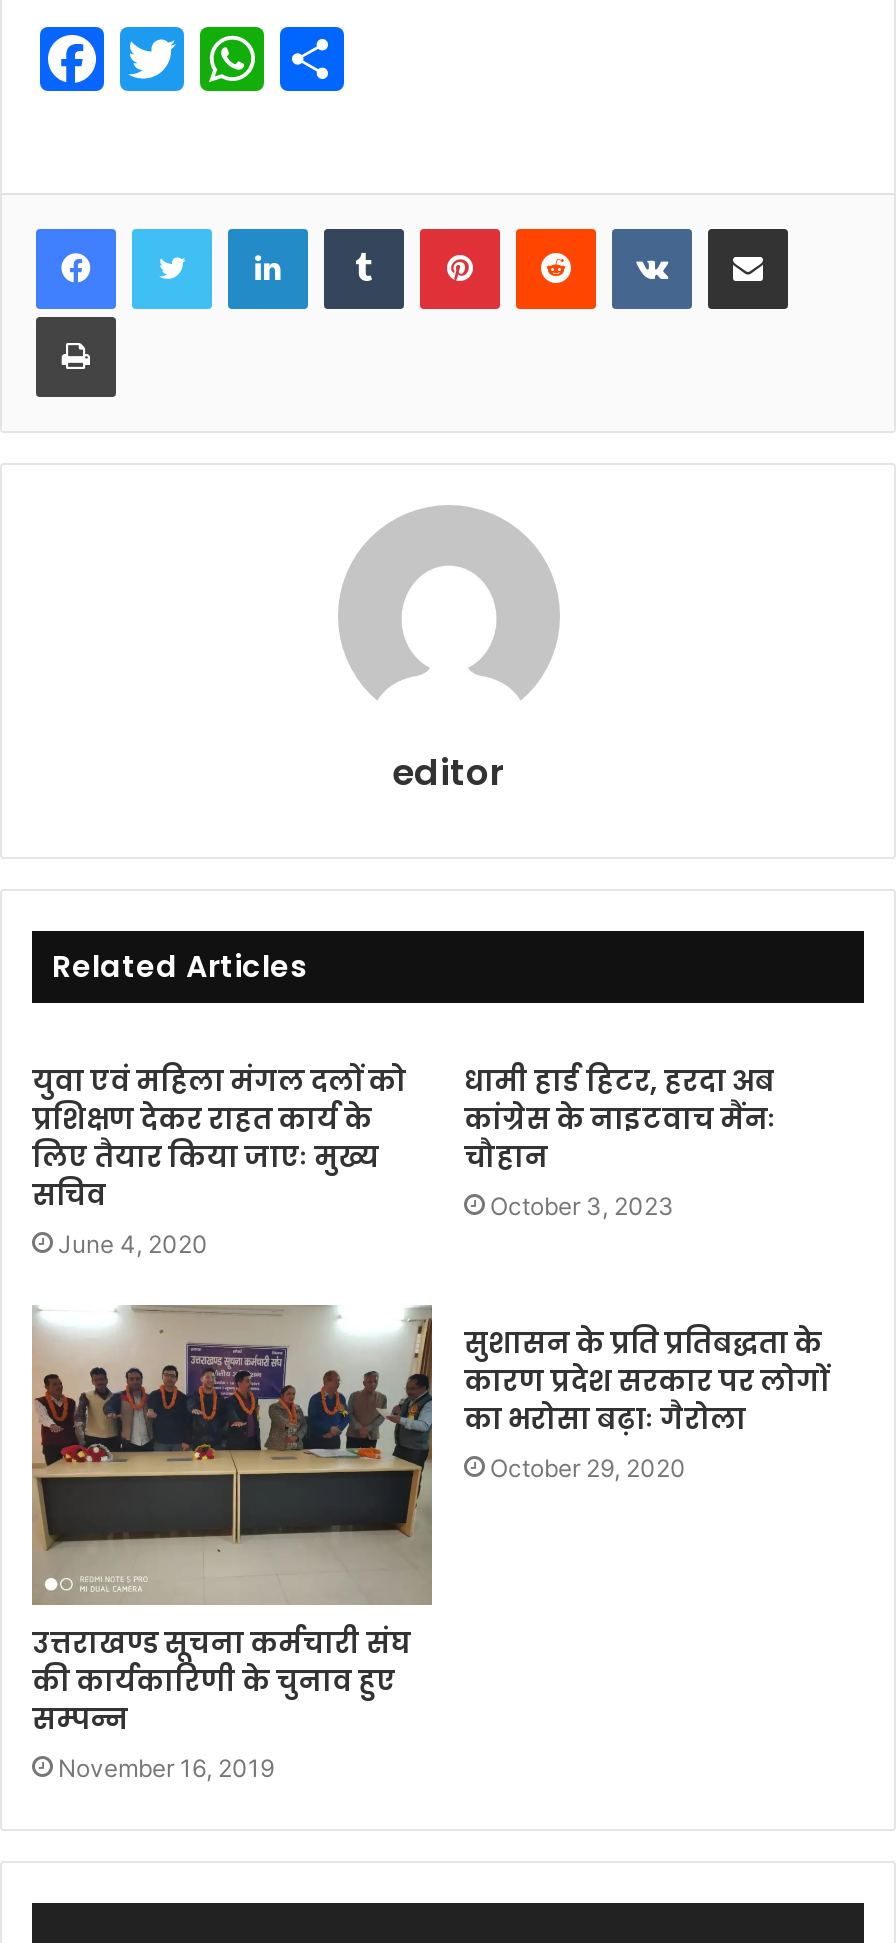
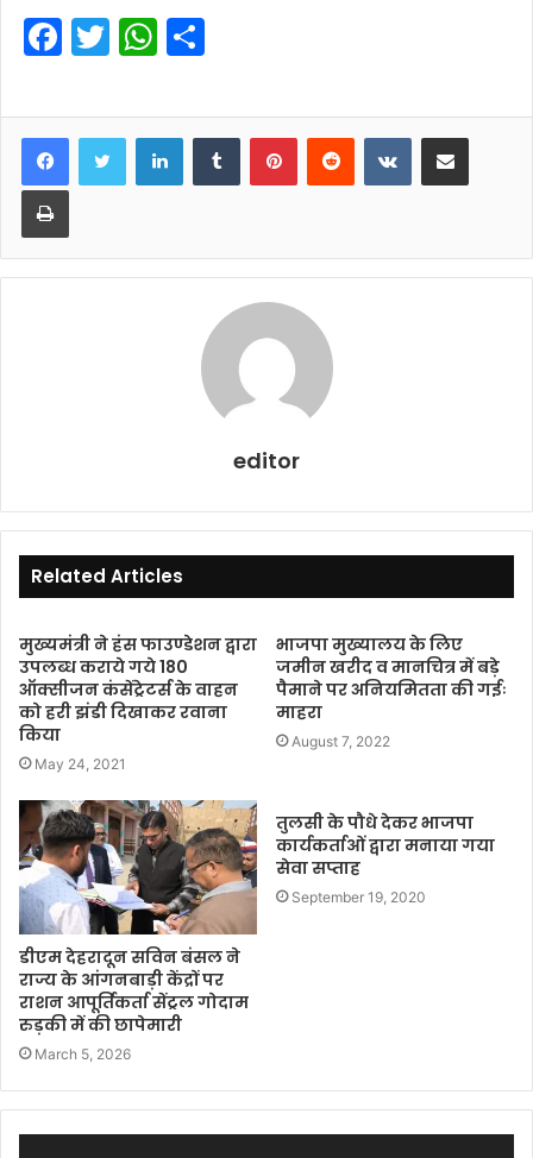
[32,1061,406,1259] युवा एवं महिला मंगल दलों को | प्रशिक्षण देकर राहत कार्य के | लिए तैयार किया जाएः मुख्य | सचिव | June 4, 2020 -> [19,633,257,773] मुख्यमंत्री ने हंस फाउण्डेशन द्वारा | उपलब्ध कराये गये 180 | ऑक्सीजन कंसेंट्रेटर्स के वाहन | को हरी झंडी दिखाकर रवाना | किया | May 24, 2021
[464,1061,776,1221] धामी हार्ड हिटर, हरदा अब | कांग्रेस के नाइटवाच मैंनः | चौहान | October 3, 2023 -> [276,633,507,750] भाजपा मुख्यालय के लिए | जमीन खरीद व मानचित्र में बड़े | पैमाने पर अनियमितता की गईः | माहरा | August 7, 2022
[30,1303,828,1571] [image] | सुशासन के प्रति प्रतिबद्धता के | कारण प्रदेश सरकार पर लोगों | का भरोसा बढ़ाः गैरोला | October 29, 2020 -> [18,779,495,937] [image] | तुलसी के पौधे देकर भाजपा | कार्यकर्ताओं द्वारा मनाया गया | सेवा सप्ताह | September 19, 2020
[32,1623,410,1783] उत्तराखण्ड सूचना कर्मचारी संघ | की कार्यकारिणी के चुनाव हुए | सम्पन्न | November 16, 2019 -> [19,945,249,1063] डीएम देहरादून सविन बंसल ने | राज्य के आंगनबाड़ी केंद्रों पर | राशन आपूर्तिकर्ता सेंट्रल गोदाम | रुड़की में की छापेमारी | March 5, 2026

